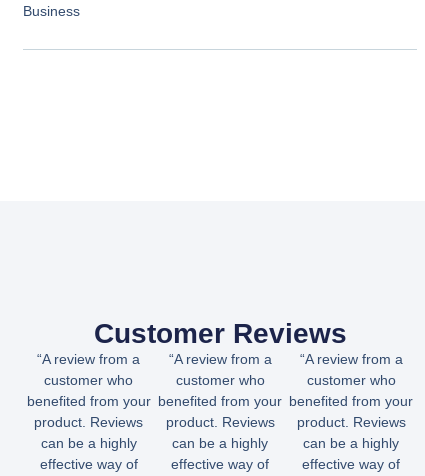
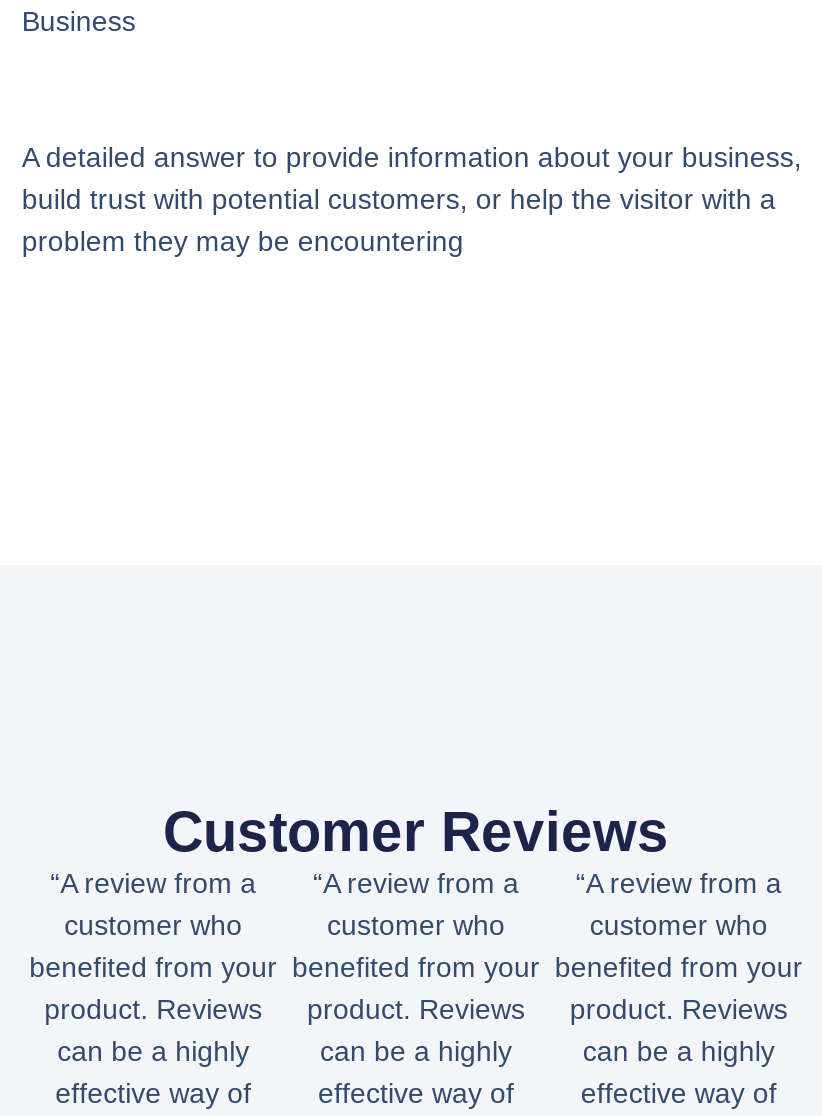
none -> [22,142,802,258] A detailed answer to provide information about your business, | build trust with potential customers, or help the visitor with a | problem they may be encountering

